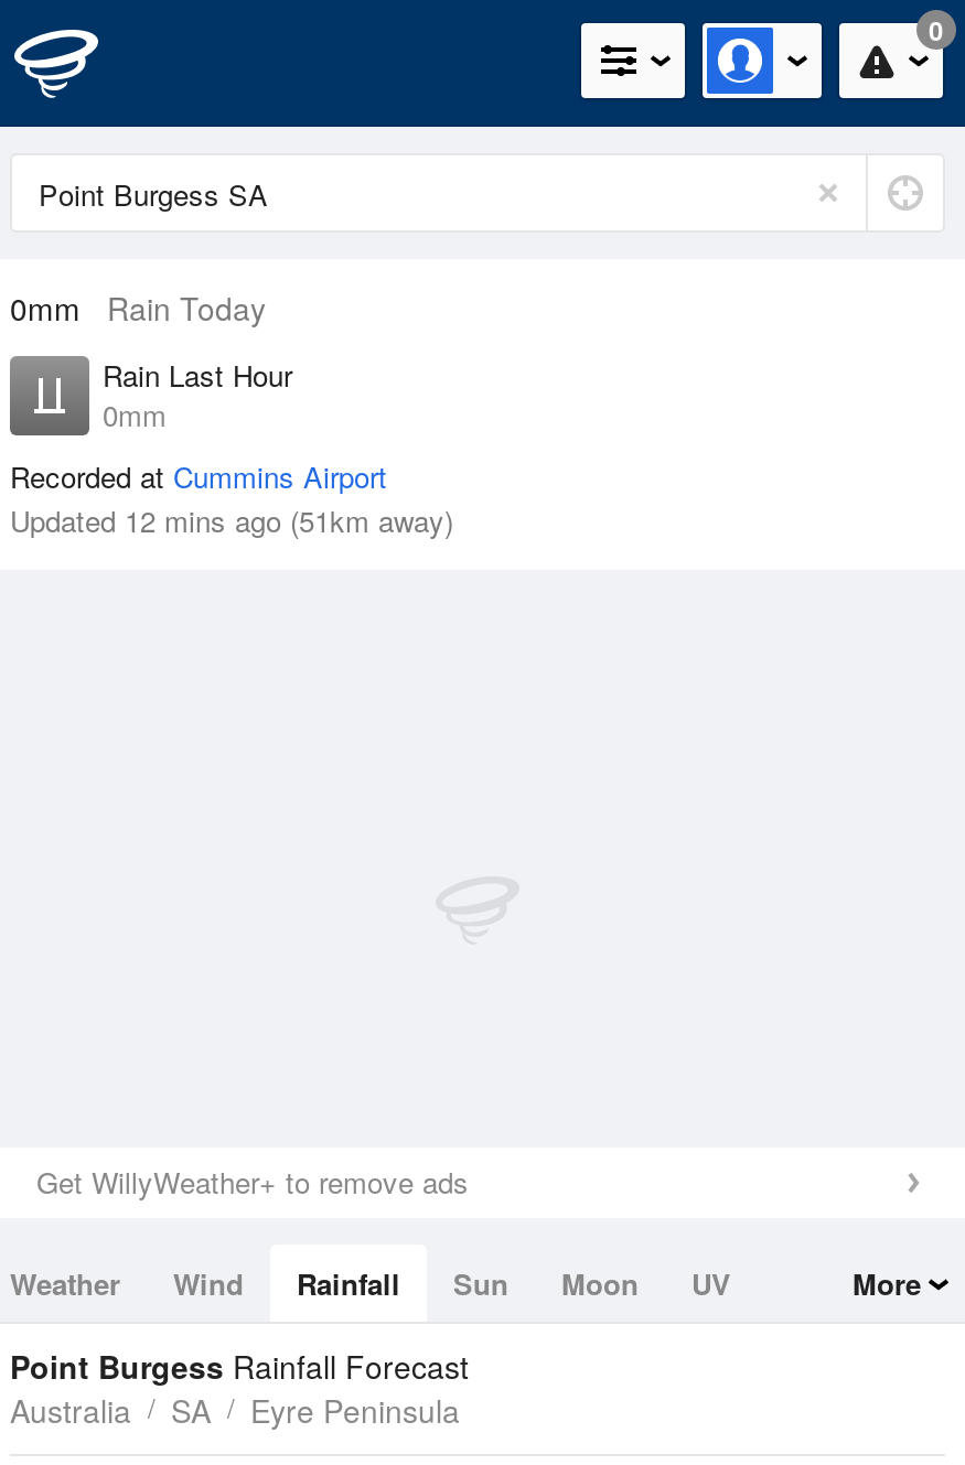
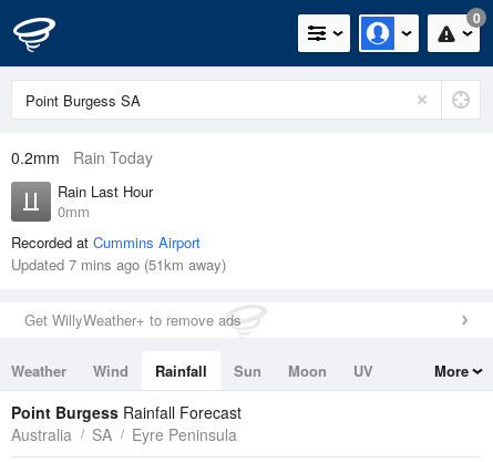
[10,286,266,330] 0mm Rain Today -> [11,146,153,168] 0.2mm Rain Today
[10,499,453,541] Updated 12 mins ago (51km away) -> [11,254,226,275] Updated 7 mins ago (51km away)

